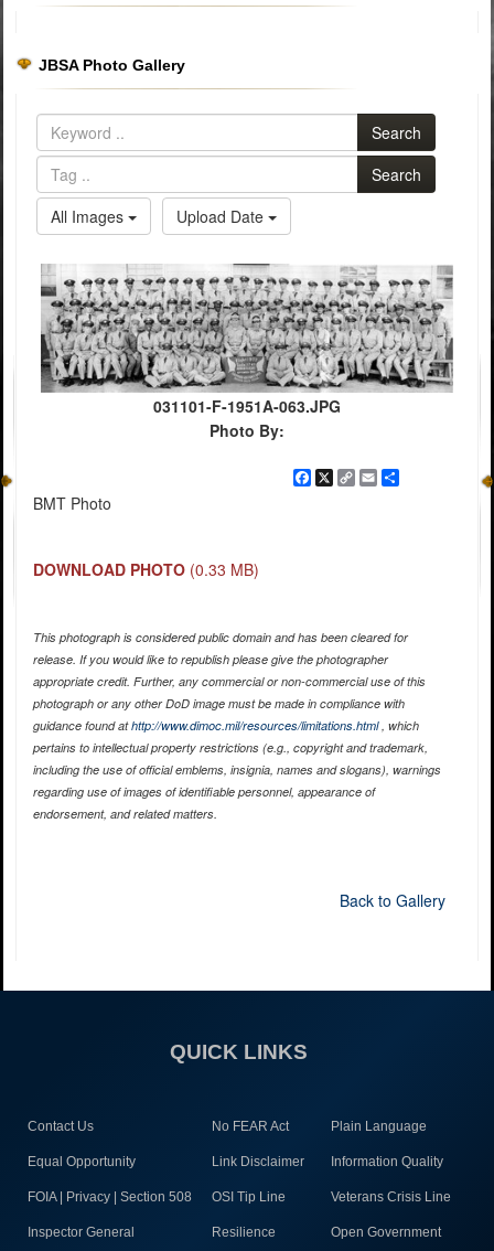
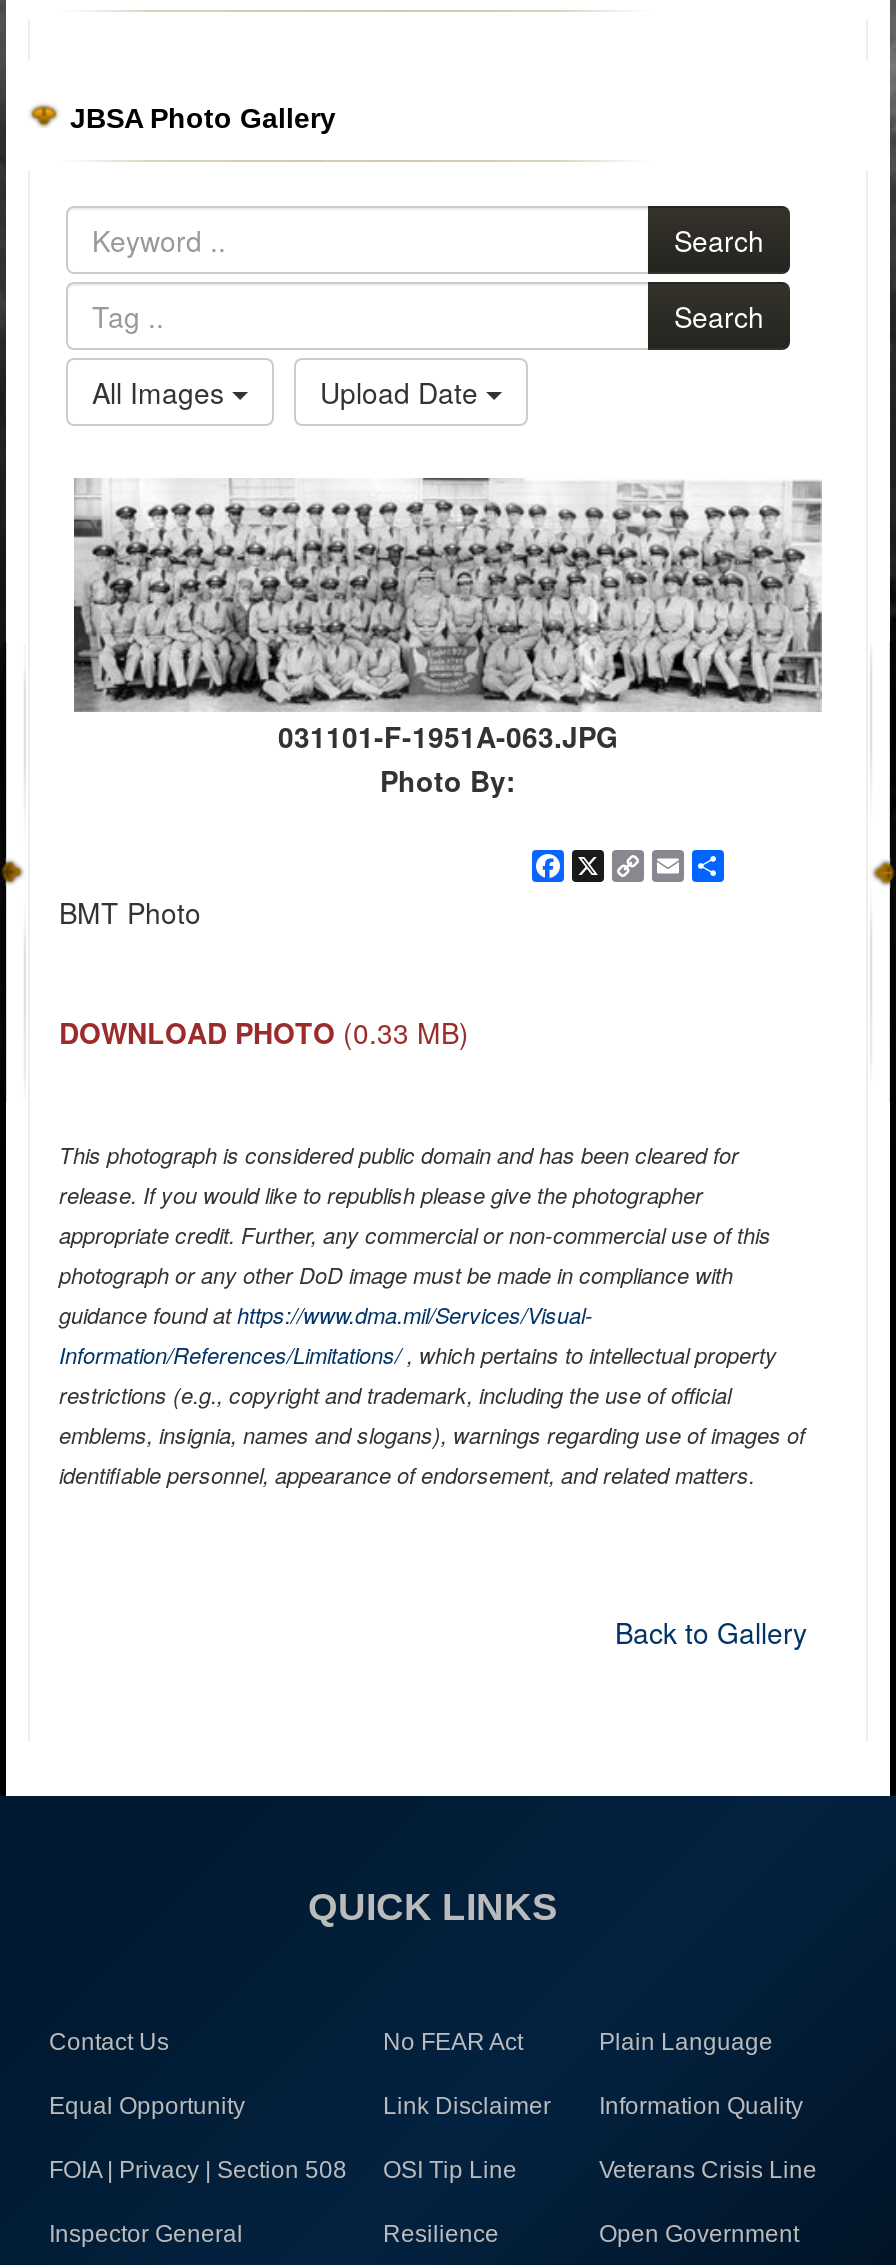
[33,718,441,822] guidance found athttp://www.dimoc.mil/resources/limitations.html, which | pertains to intellectual property restrictions (e.g., copyright and trademark, | including the use of official emblems, insignia, names and slogans), warnings | regarding use of images of identifiable personnel, appearance of | endorsement, and related matters. -> [59,1301,805,1491] guidance found athttps://www.dma.mil/Services/Visual- | Information/References/Limitations/, which pertains to intellectual property | restrictions (e.g., copyright and trademark, including the use of official | emblems, insignia, names and slogans), warnings regarding use of images of | identifiable personnel, appearance of endorsement, and related matters.

